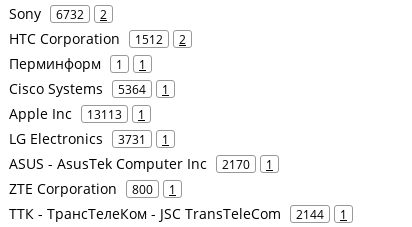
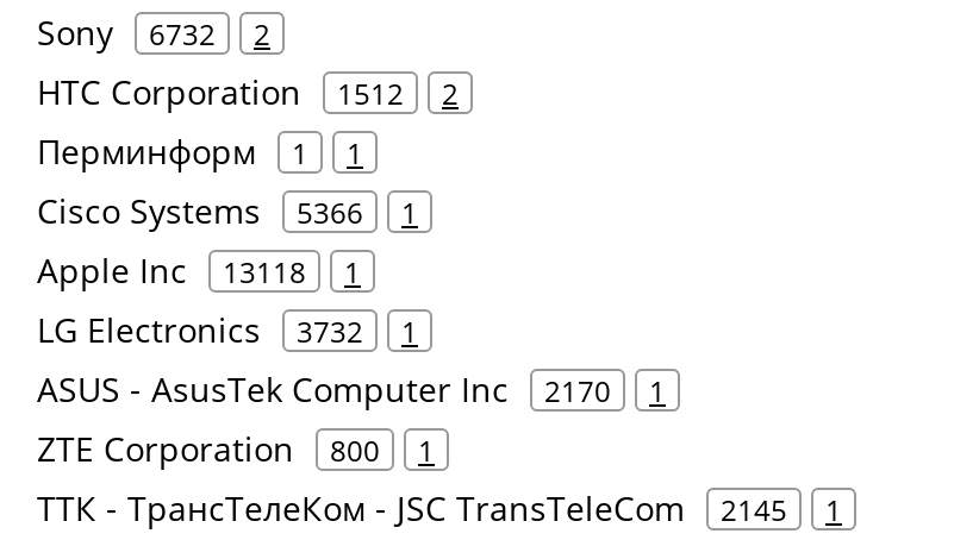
[9,79,169,98] Cisco Systems 5364 1 -> [37,188,418,234] Cisco Systems 5366 1
[9,104,145,123] Apple Inc 13113 1 -> [37,248,361,293] Apple Inc 13118 1
[9,129,169,148] LG Electronics 3731 1 -> [37,307,418,353] LG Electronics 3732 1
[296,206,324,222] 2144 -> [721,491,787,529] 2145

